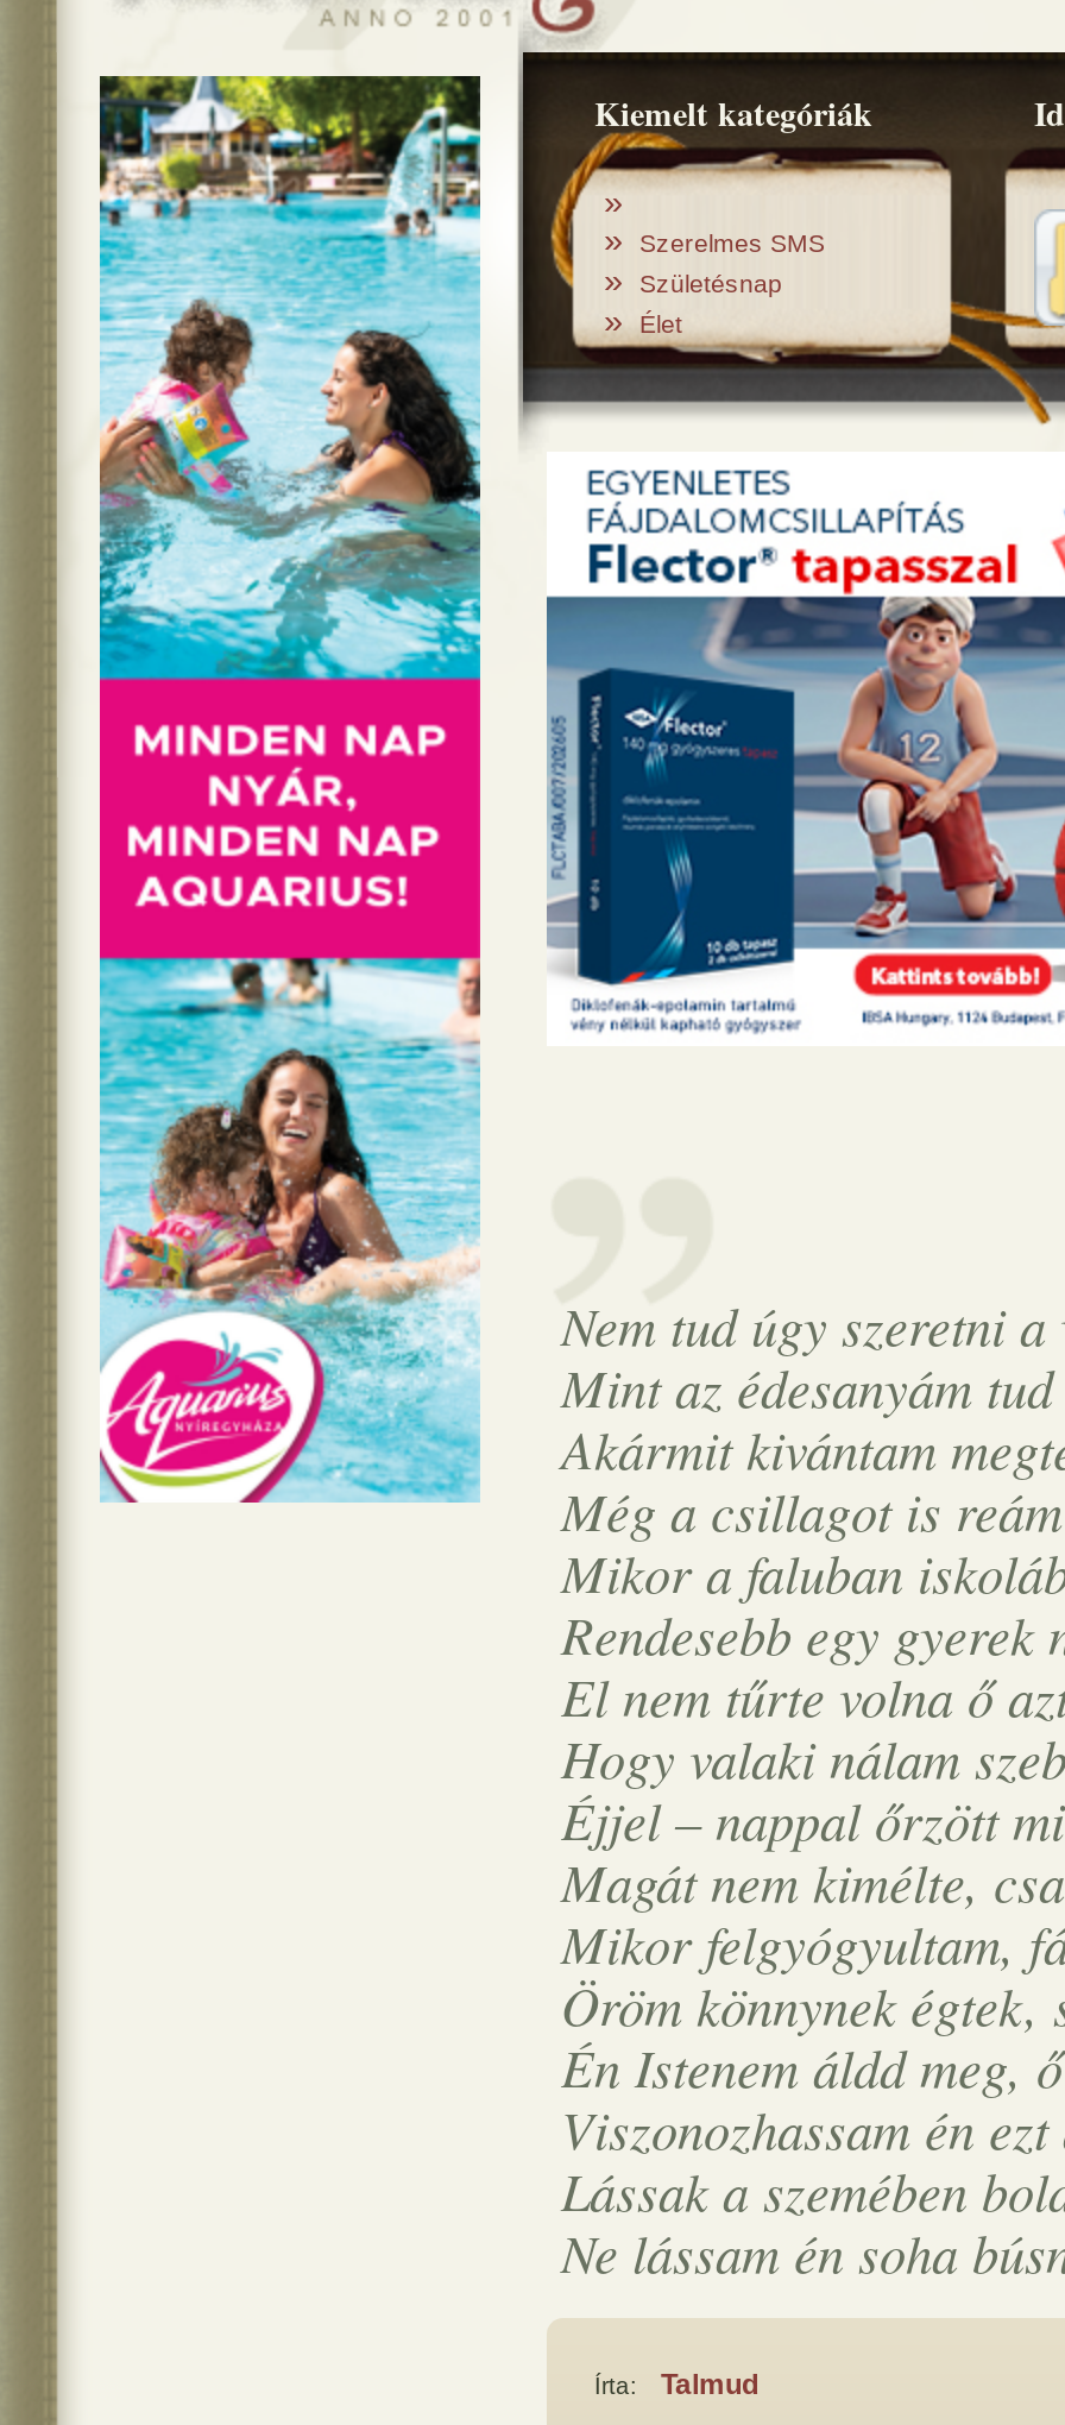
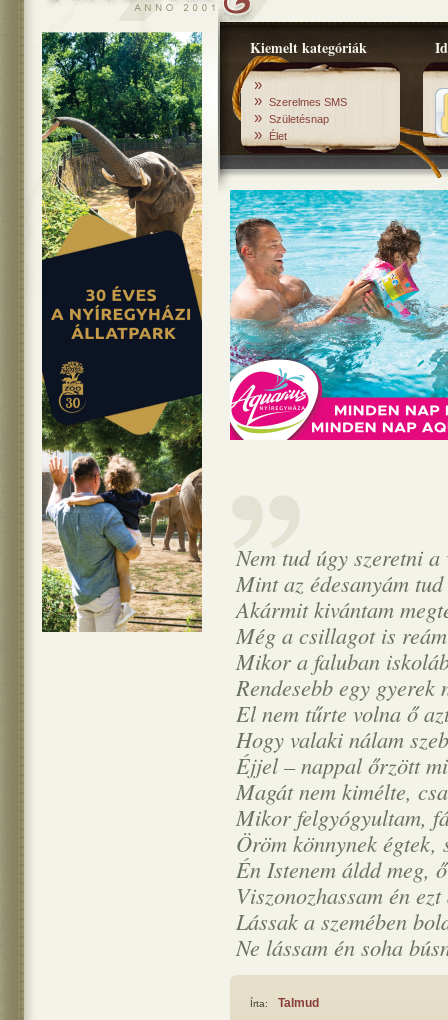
[97,74,483,1505] [image] -> [41,32,203,633] [image]
[544,452,1058,1046] [image] -> [229,189,445,441] [image]

